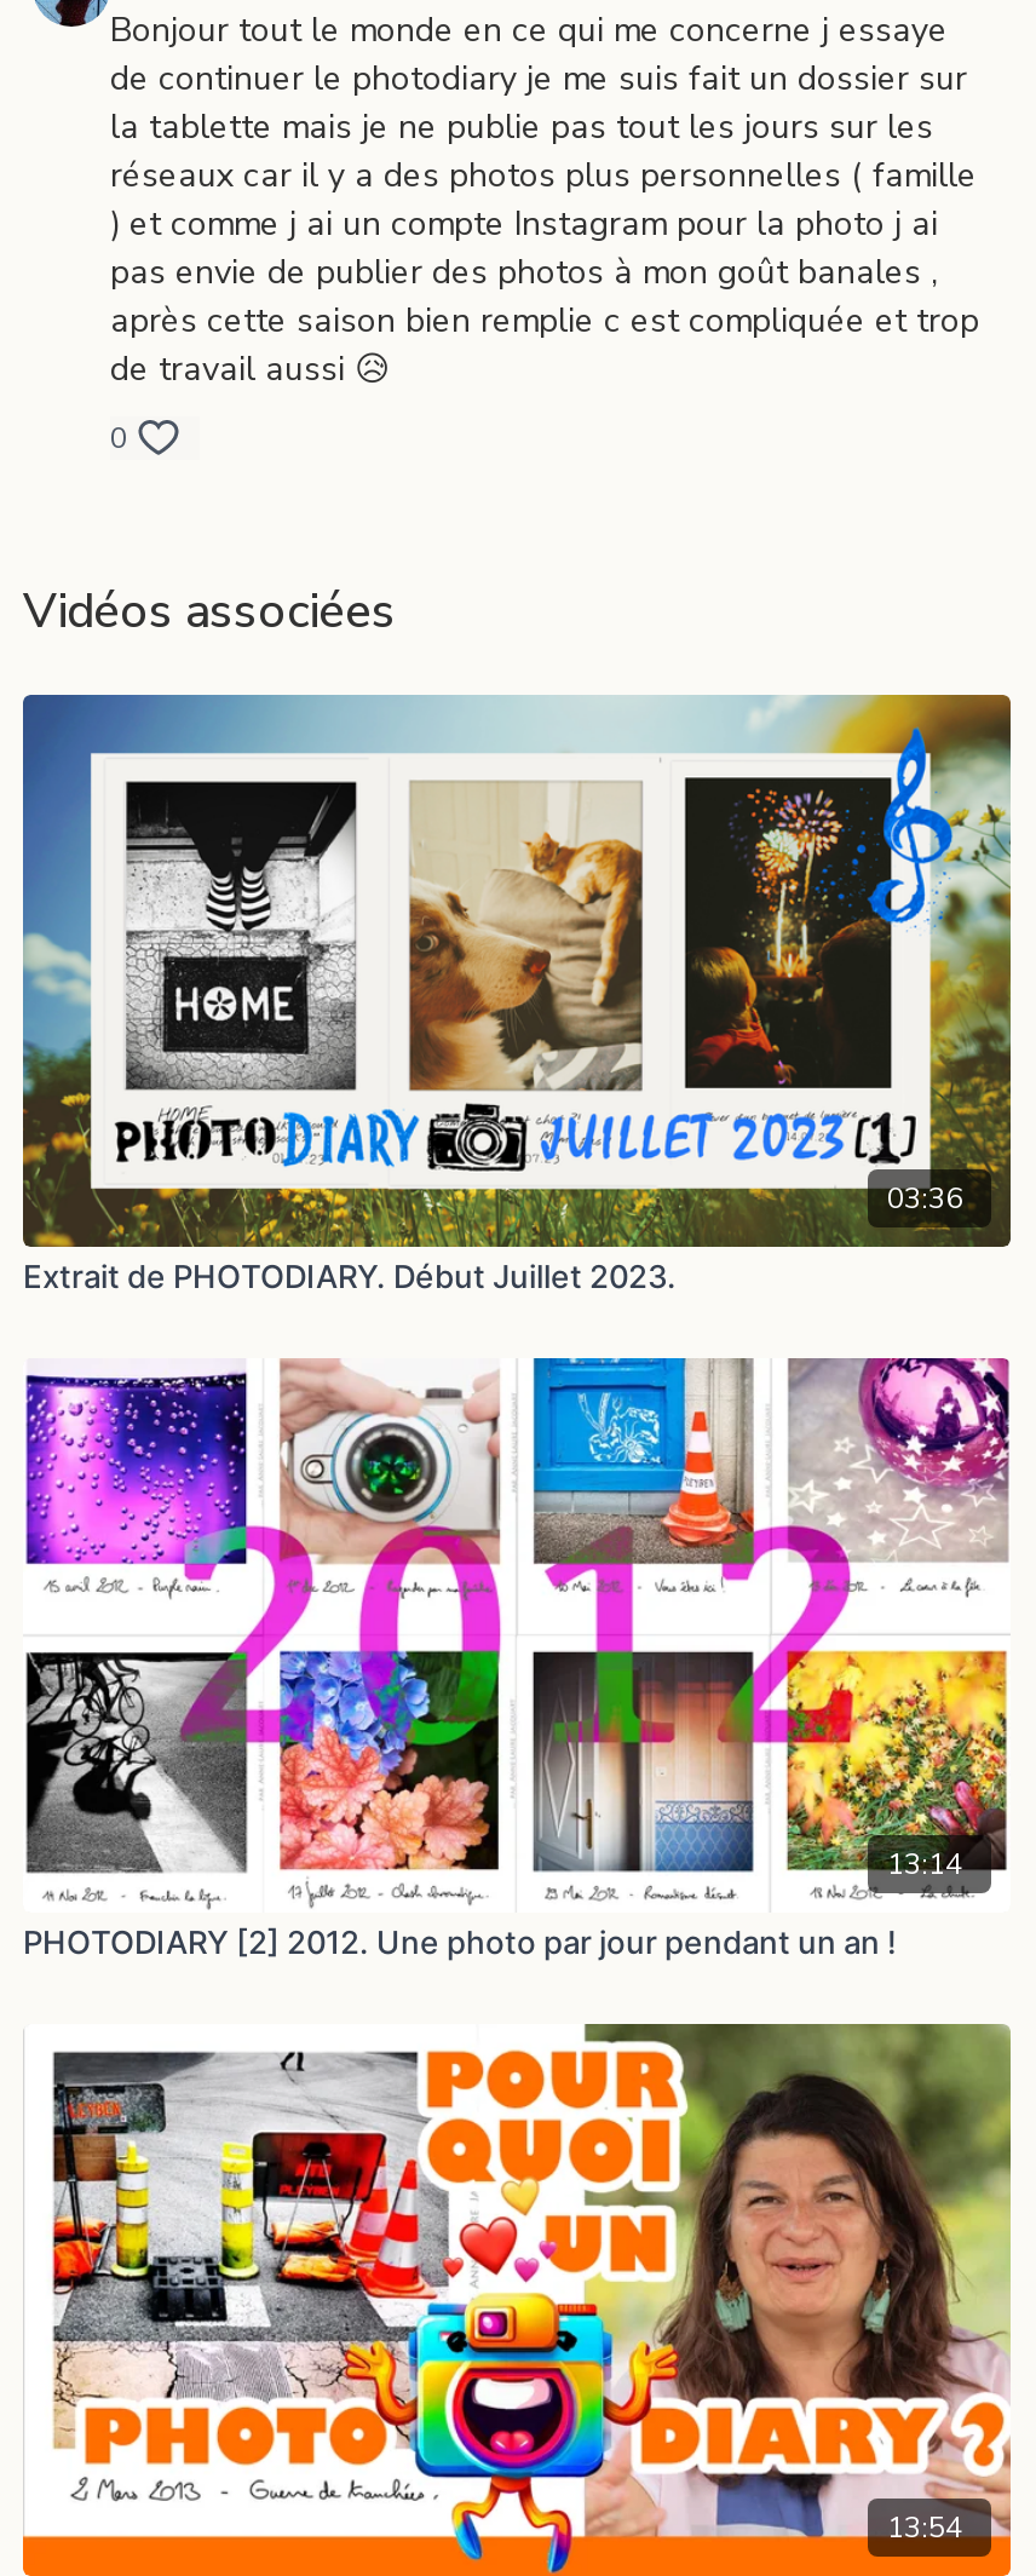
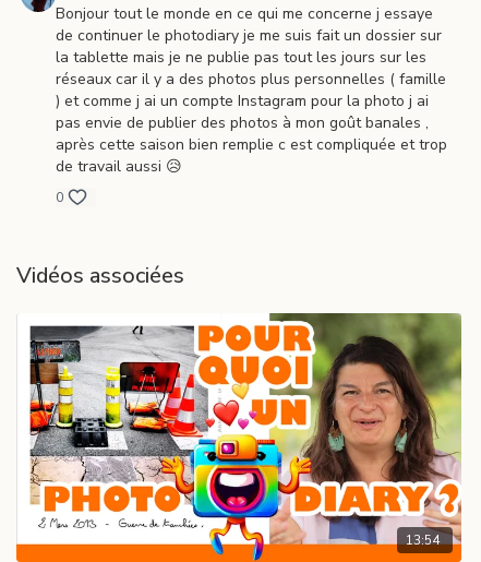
[21,692,1013,1296] [image] | 03:36 | Extrait de PHOTODIARY. Début Juillet 2023. -> none
[23,1315,962,1960] [image] | 13:14 | PHOTODIARY [2] 2012. Une photo par jour pendant un an ! -> none
[531,1356,1011,1901] [image] -> none

